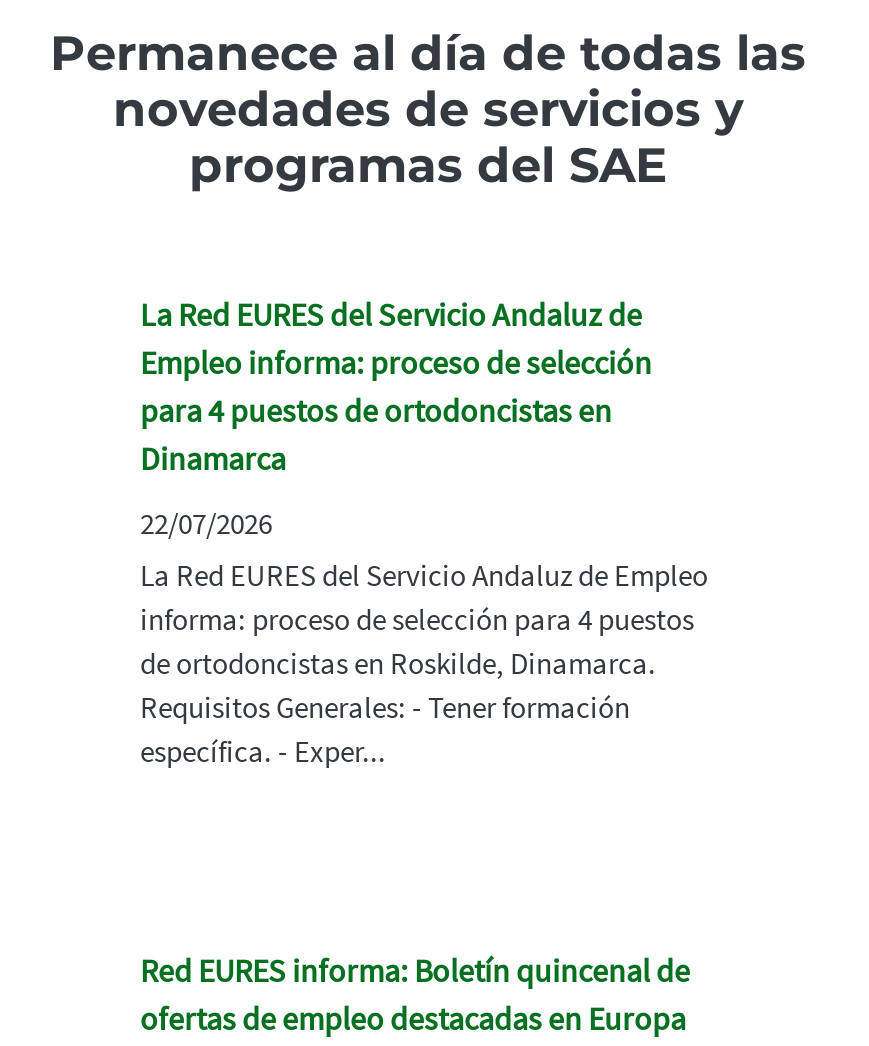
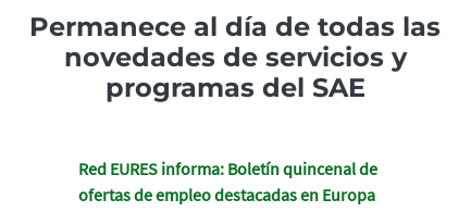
[140,294,708,770] La Red EURES del Servicio Andaluz de | Empleo informa: proceso de selección | para 4 puestos de ortodoncistas en | Dinamarca | 22/07/2026 | La Red EURES del Servicio Andaluz de Empleo | informa: proceso de selección para 4 puestos | de ortodoncistas en Roskilde, Dinamarca. | Requisitos Generales: - Tener formación | específica. - Exper... -> none

